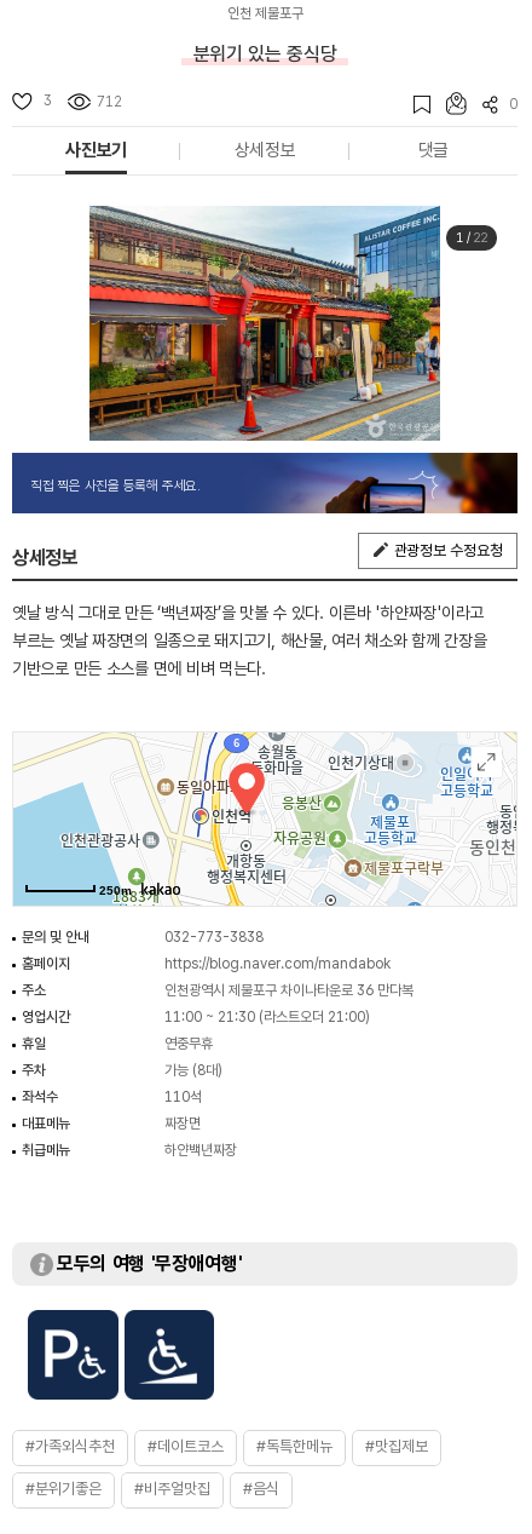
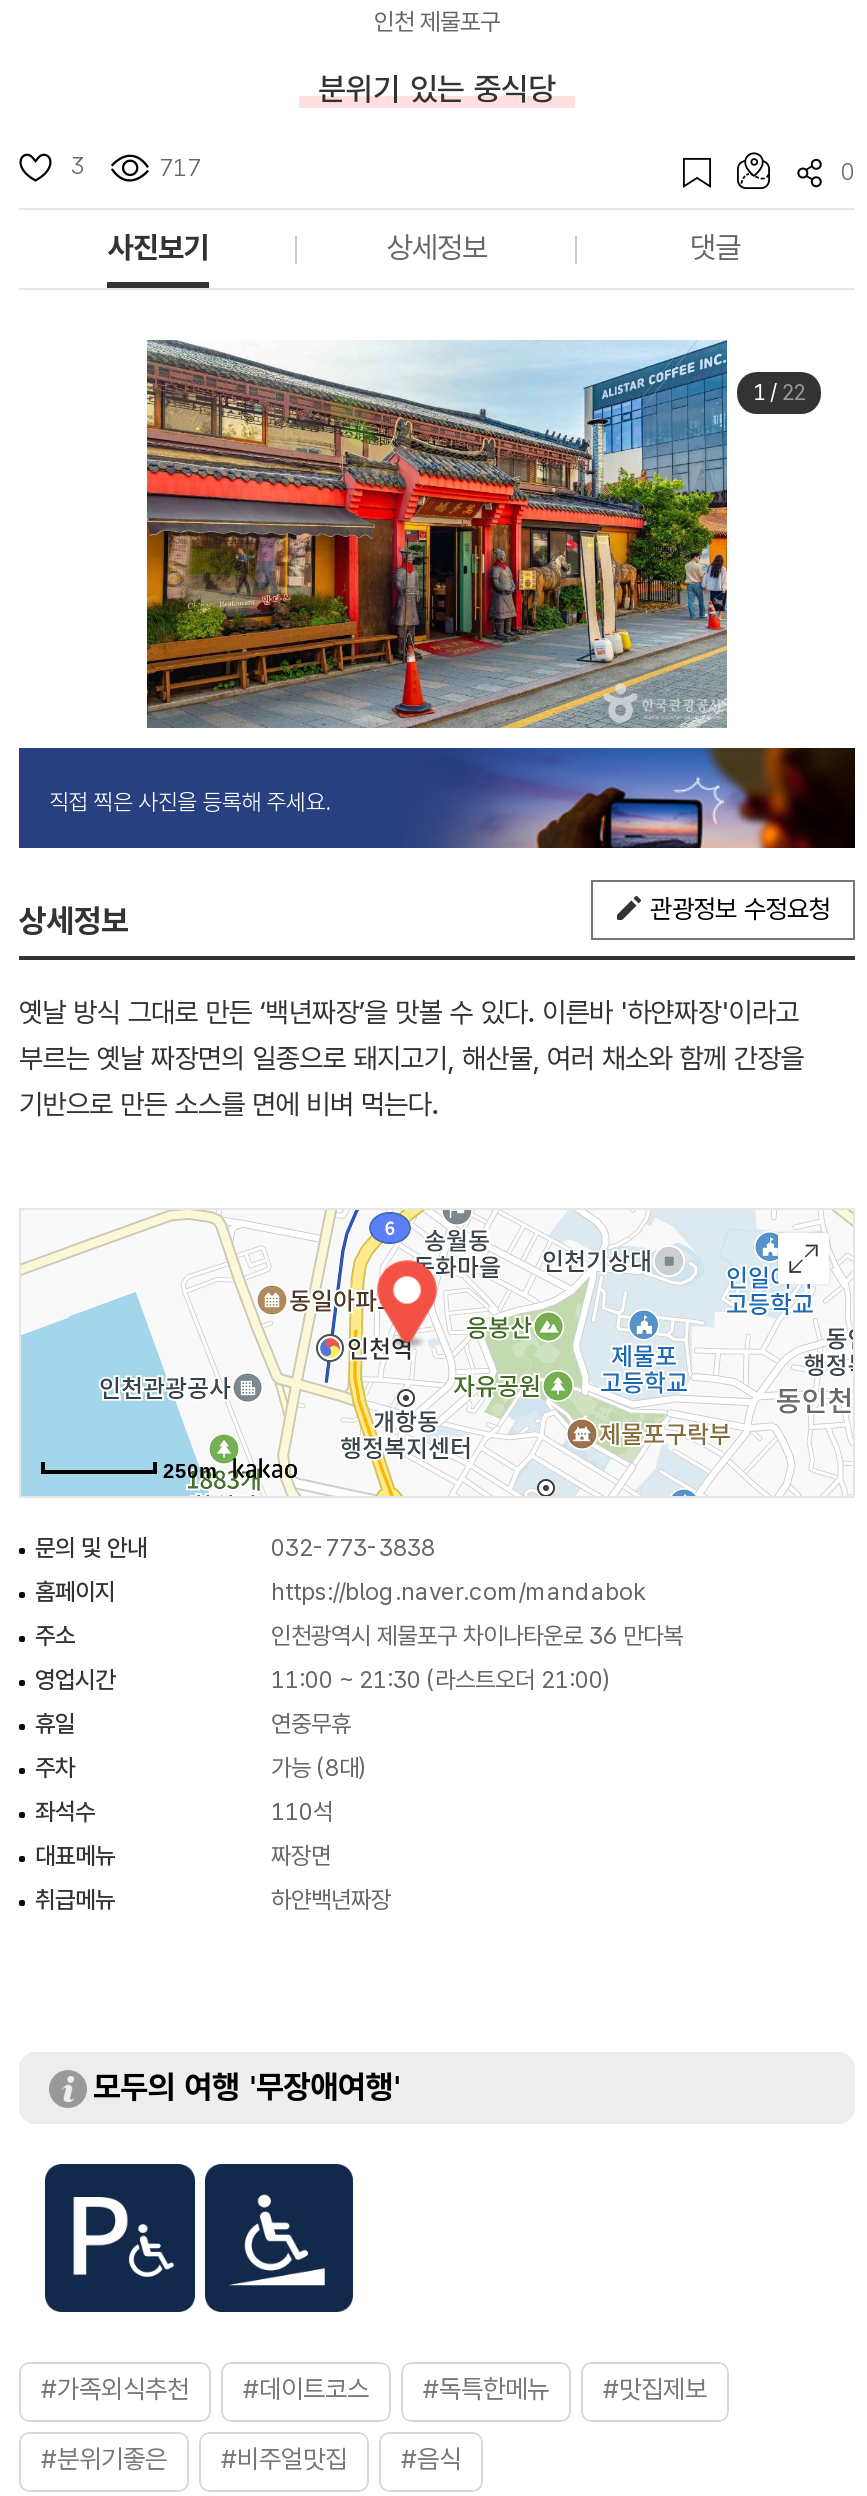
[97,93,122,110] 712 -> [159,154,201,182] 717

